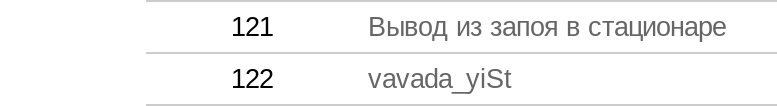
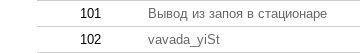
[231,12,273,42] 121 -> [79,6,100,21] 101
[231,64,273,94] 122 -> [79,32,100,47] 102

